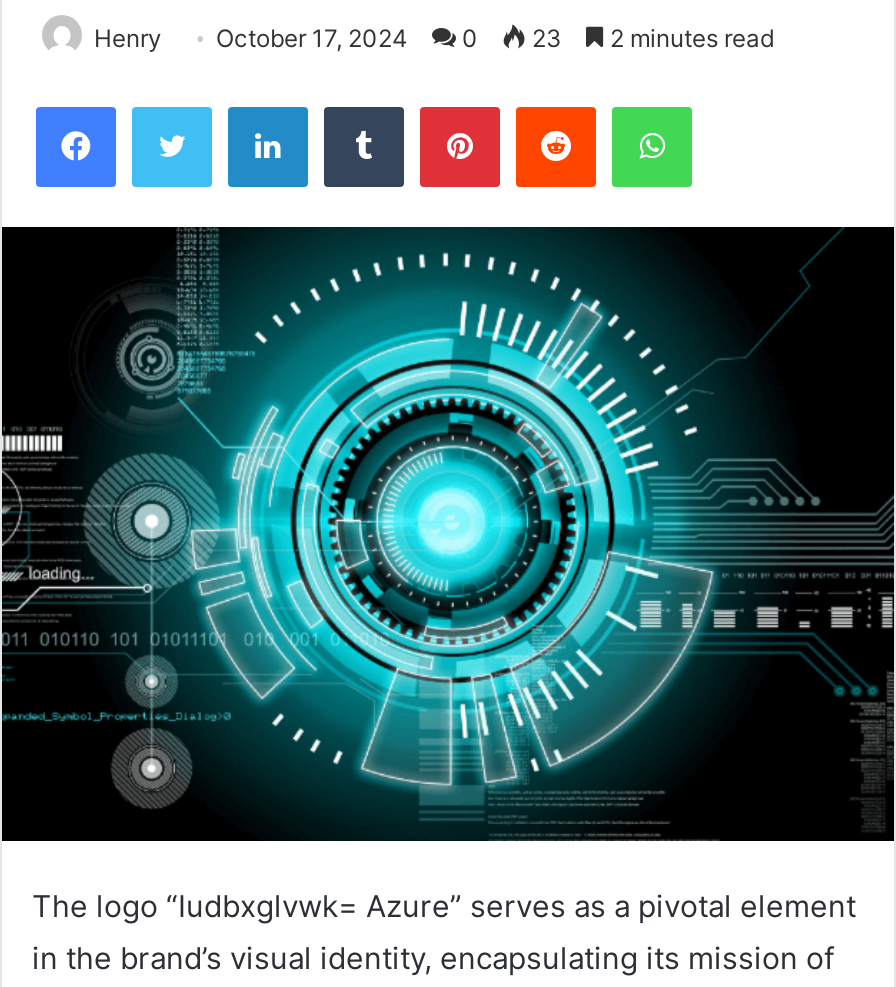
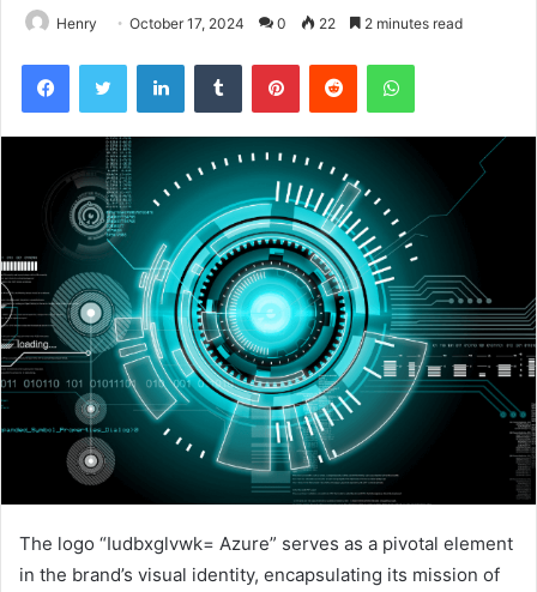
[94,23,774,53] Henry October 17, 2024 0 23 2 minutes read -> [56,15,463,32] Henry October 17, 2024 0 22 2 minutes read

